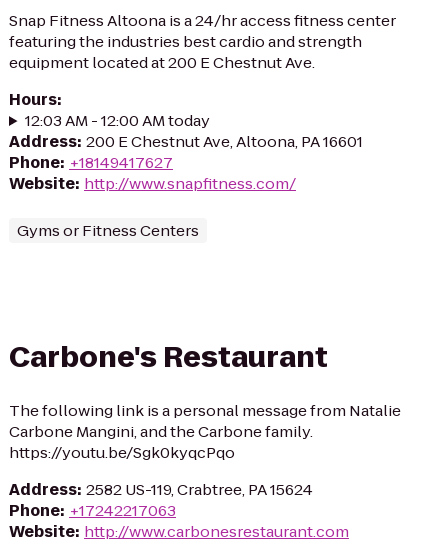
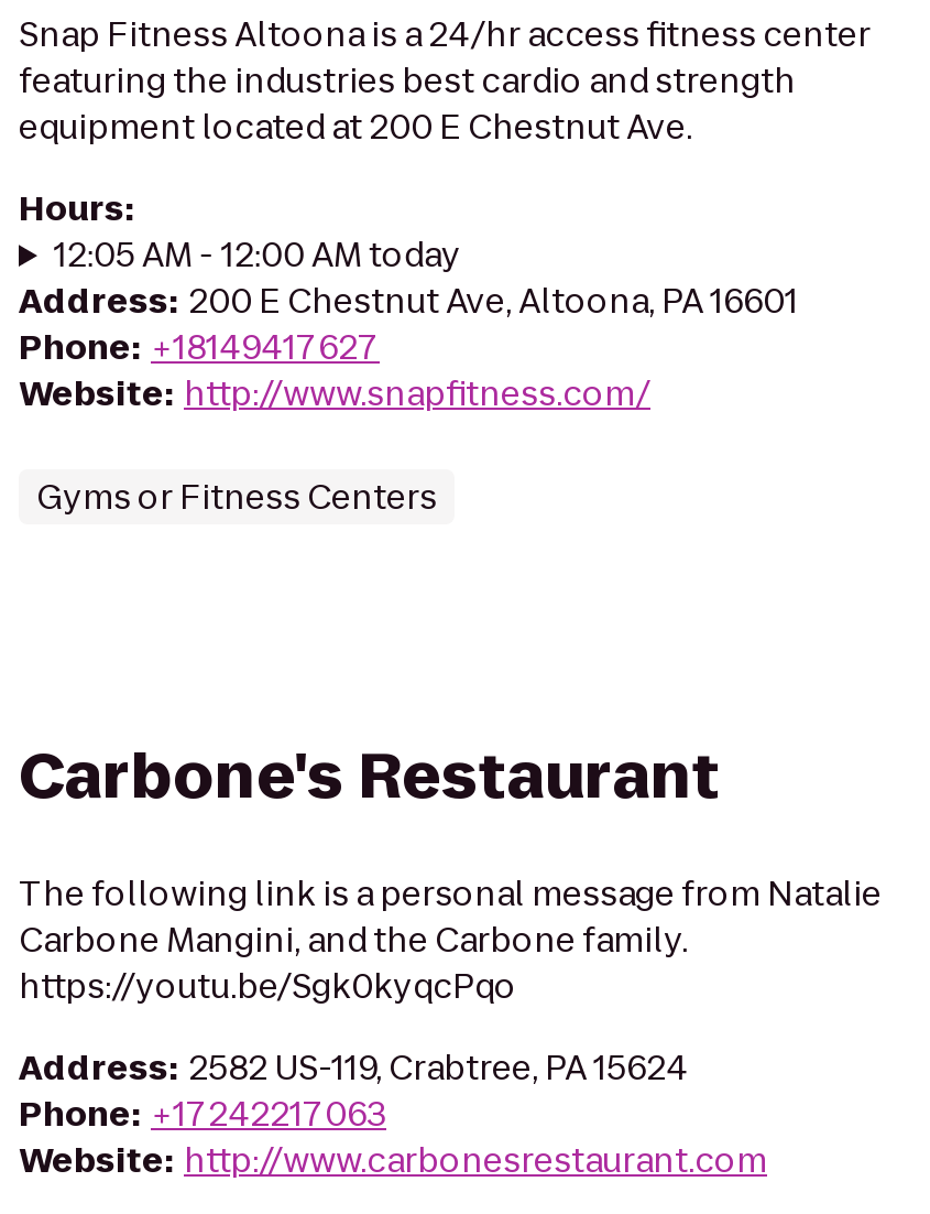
[25,110,210,131] 12:03 AM - 12:00 AM today -> [54,231,461,278] 12:05 AM - 12:00 AM today

